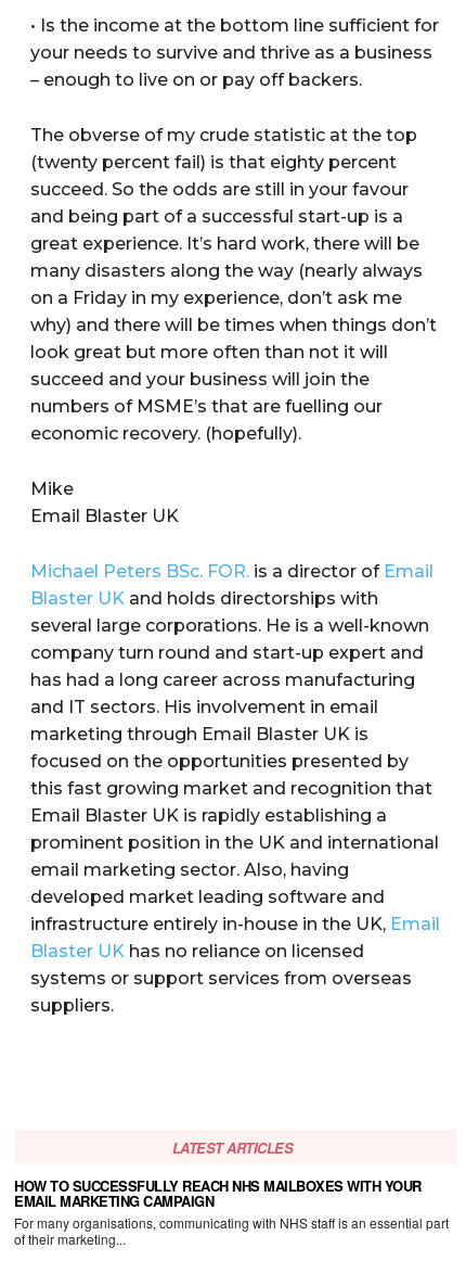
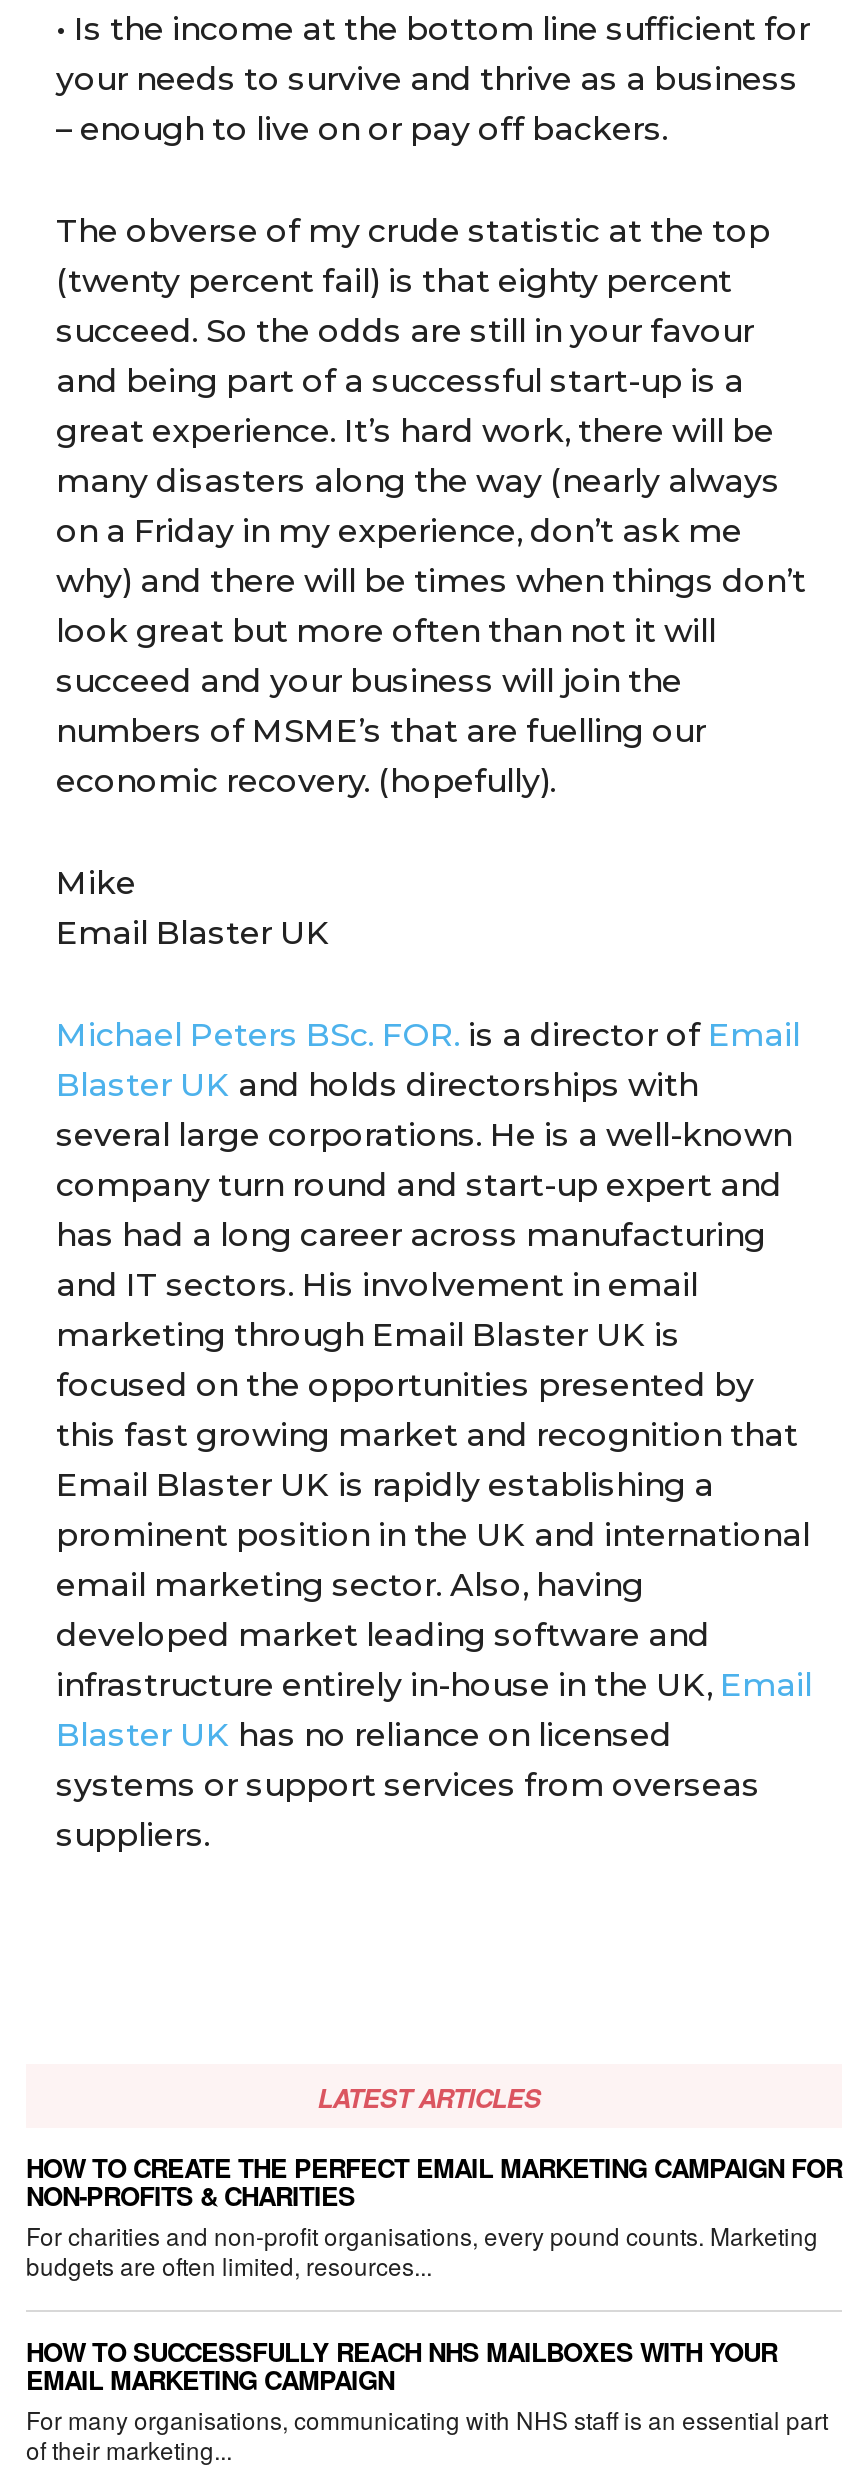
none -> [26,2148,842,2282] HOW TO CREATE THE PERFECT EMAIL MARKETING CAMPAIGN FOR | NON-PROFITS & CHARITIES | For charities and non-profit organisations, every pound counts. Marketing | budgets are often limited, resources...

